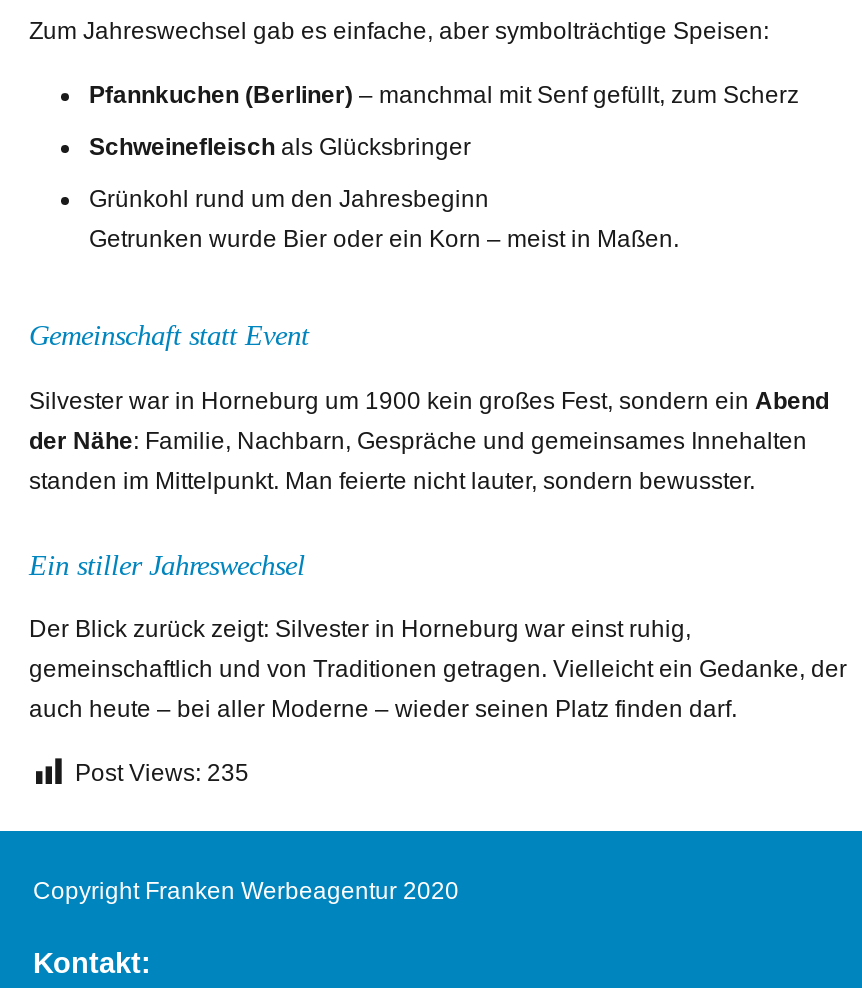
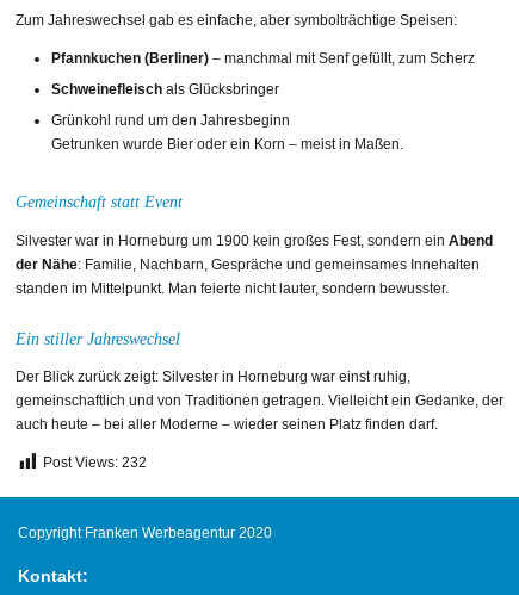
[75,758,249,786] Post Views: 235 -> [43,454,147,471] Post Views: 232

